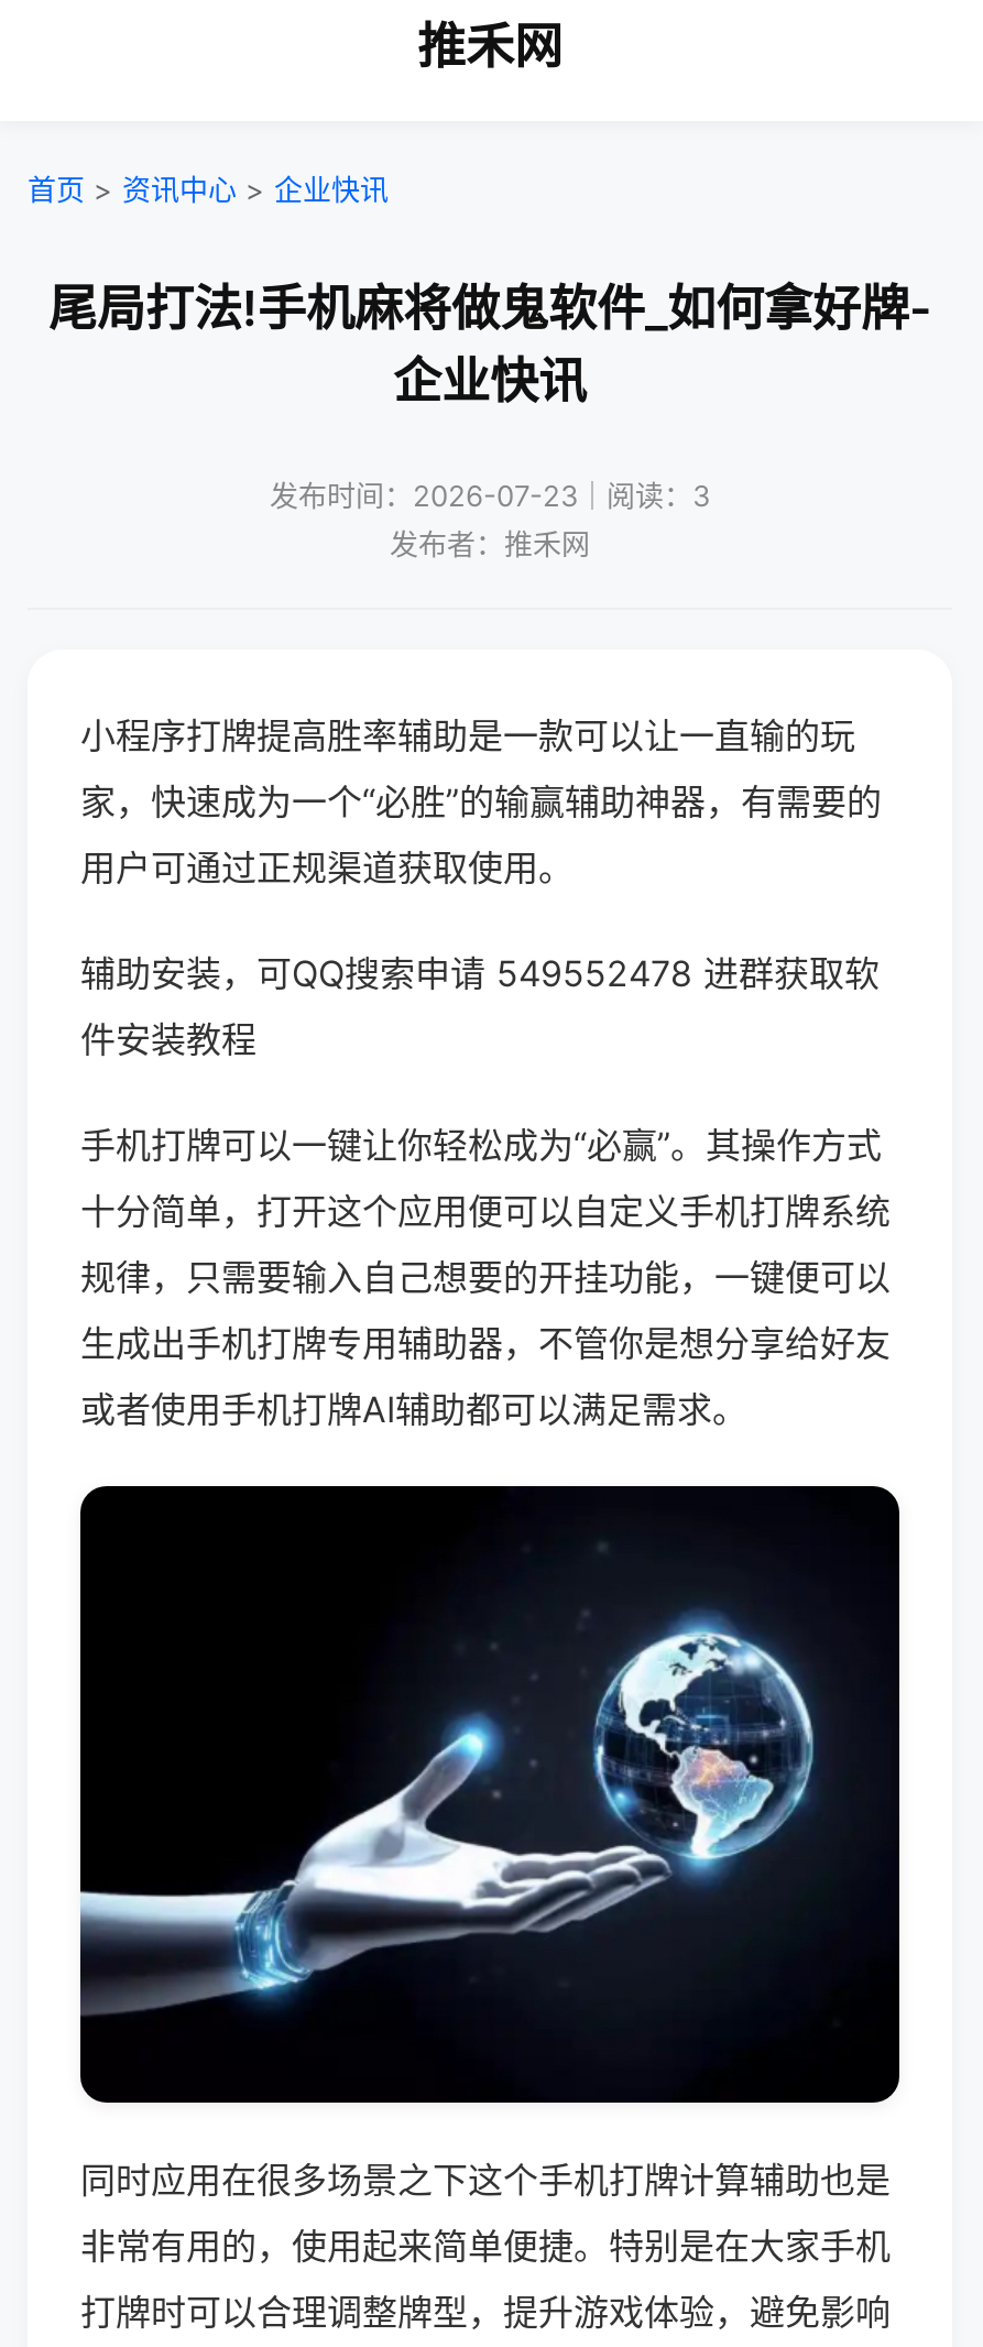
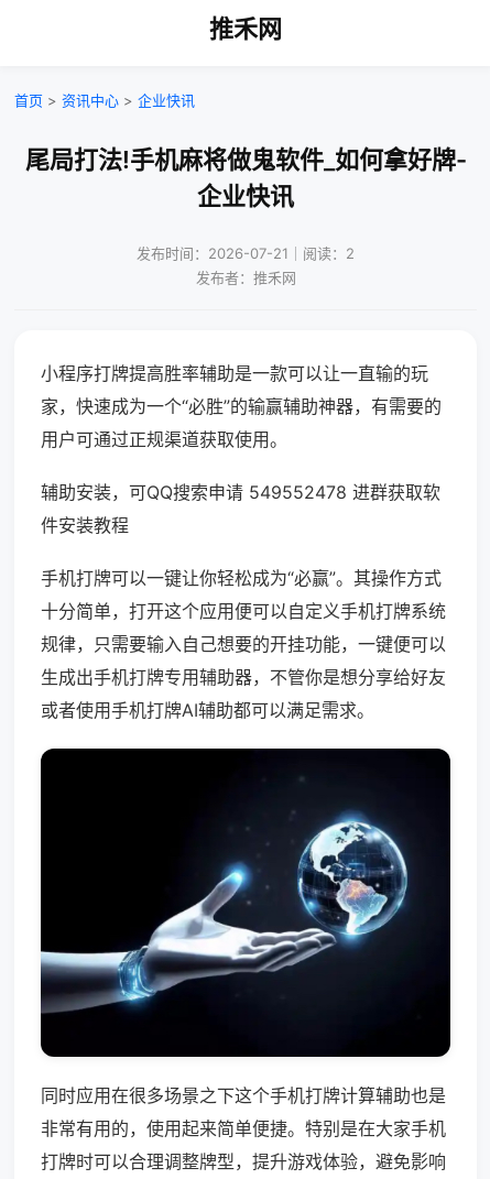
[270,478,710,513] 发布时间：2026-07-23｜阅读：3 -> [137,244,355,262] 发布时间：2026-07-21｜阅读：2

